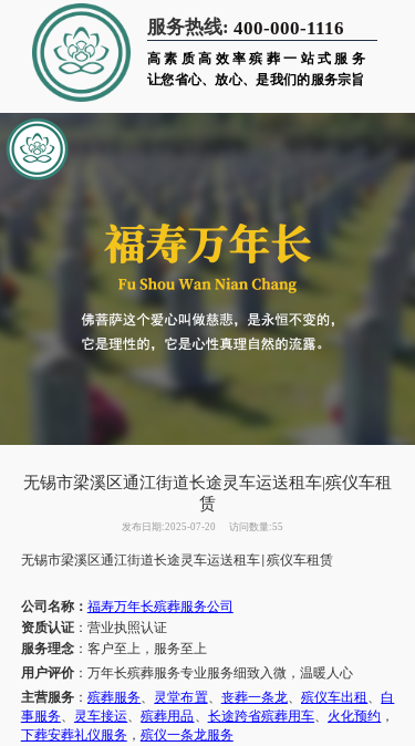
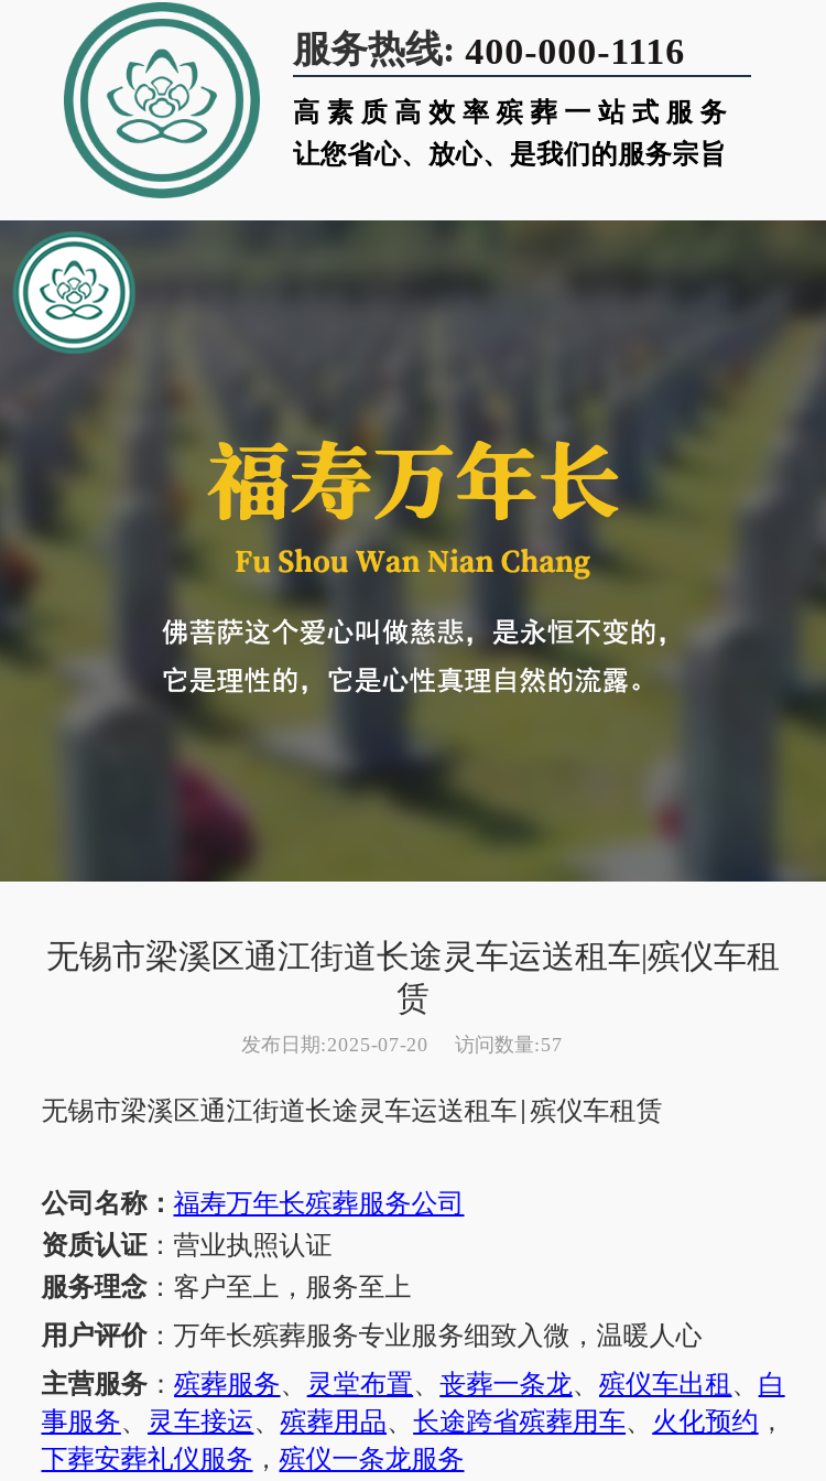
[121,521,283,532] 发布日期:2025-07-20 访问数量:55 -> [241,1034,563,1056] 发布日期:2025-07-20 访问数量:57

